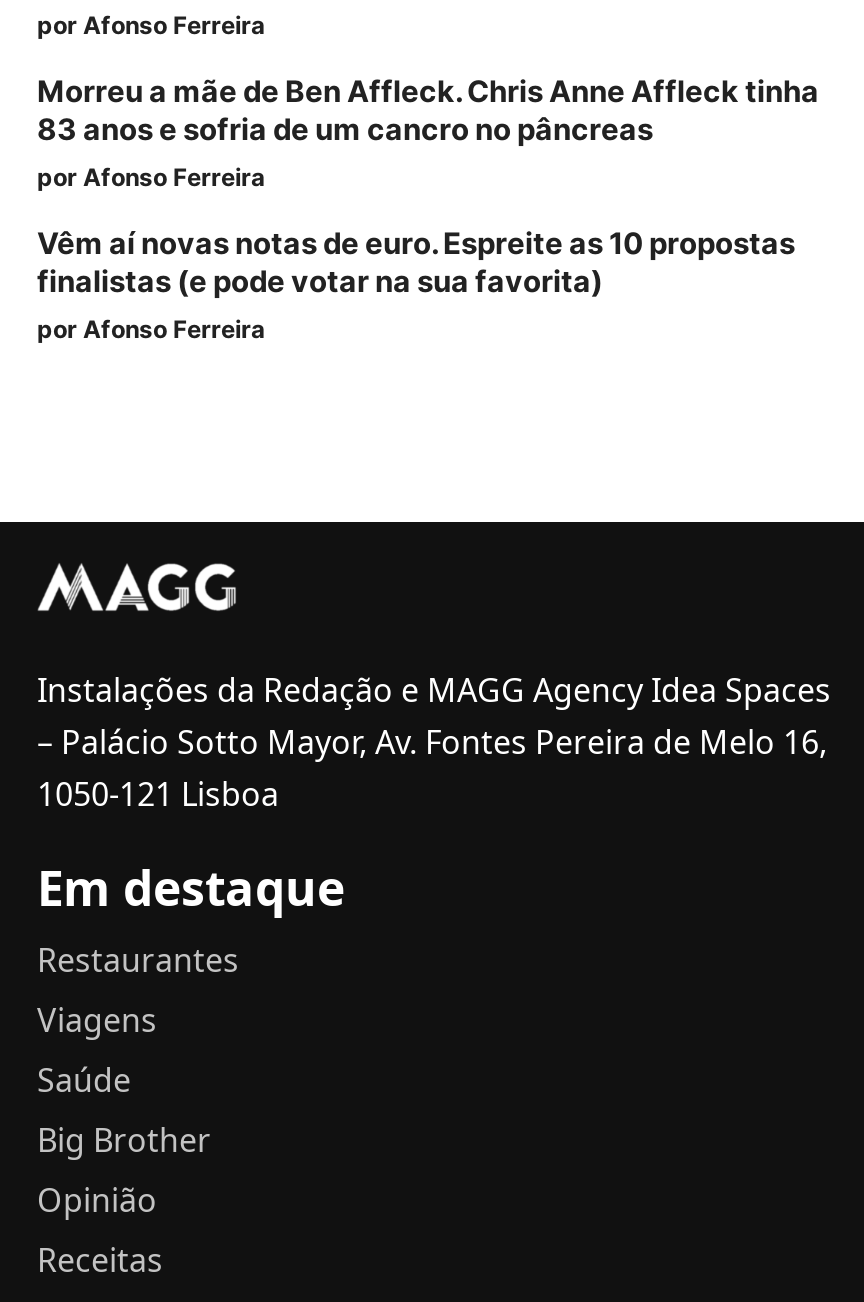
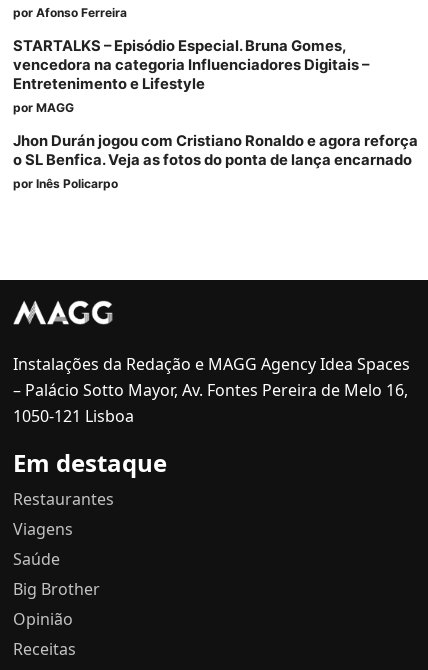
[37,74,819,192] Morreu a mãe de Ben Affleck. Chris Anne Affleck tinha | 83 anos e sofria de um cancro no pâncreas | por Afonso Ferreira -> [13,37,369,115] STARTALKS – Episódio Especial. Bruna Gomes, | vencedora na categoria Influenciadores Digitais – | Entretenimento e Lifestyle | por MAGG
[37,226,795,344] Vêm aí novas notas de euro. Espreite as 10 propostas | finalistas (e pode votar na sua favorita) | por Afonso Ferreira -> [13,132,418,191] Jhon Durán jogou com Cristiano Ronaldo e agora reforça | o SL Benfica. Veja as fotos do ponta de lança encarnado | por Inês Policarpo

